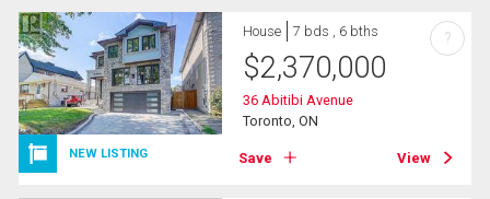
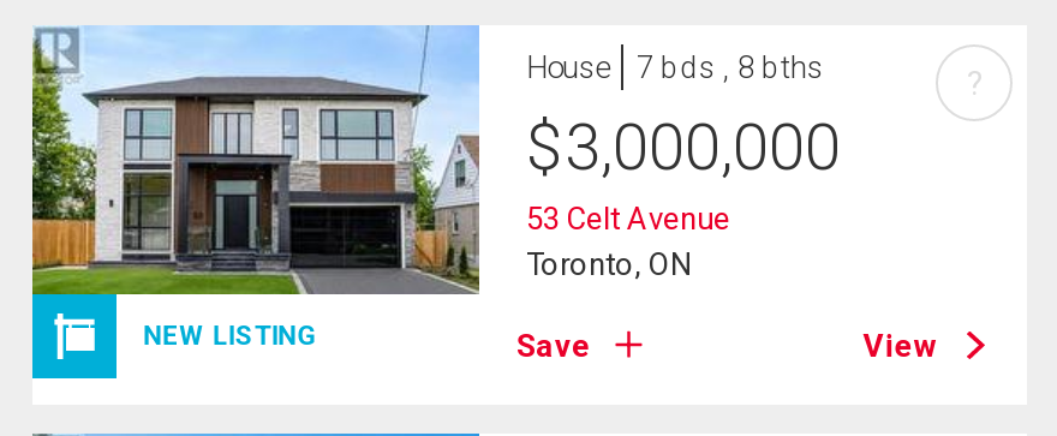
[17,11,379,136] [image] | House 7 bds , 6 bths -> [30,25,824,297] [image] | House 7 bds , 8 bths
[243,50,387,85] $2,370,000 -> [526,108,841,185] $3,000,000
[243,91,354,108] 36 Abitibi Avenue -> [526,199,730,235] 53 Celt Avenue

